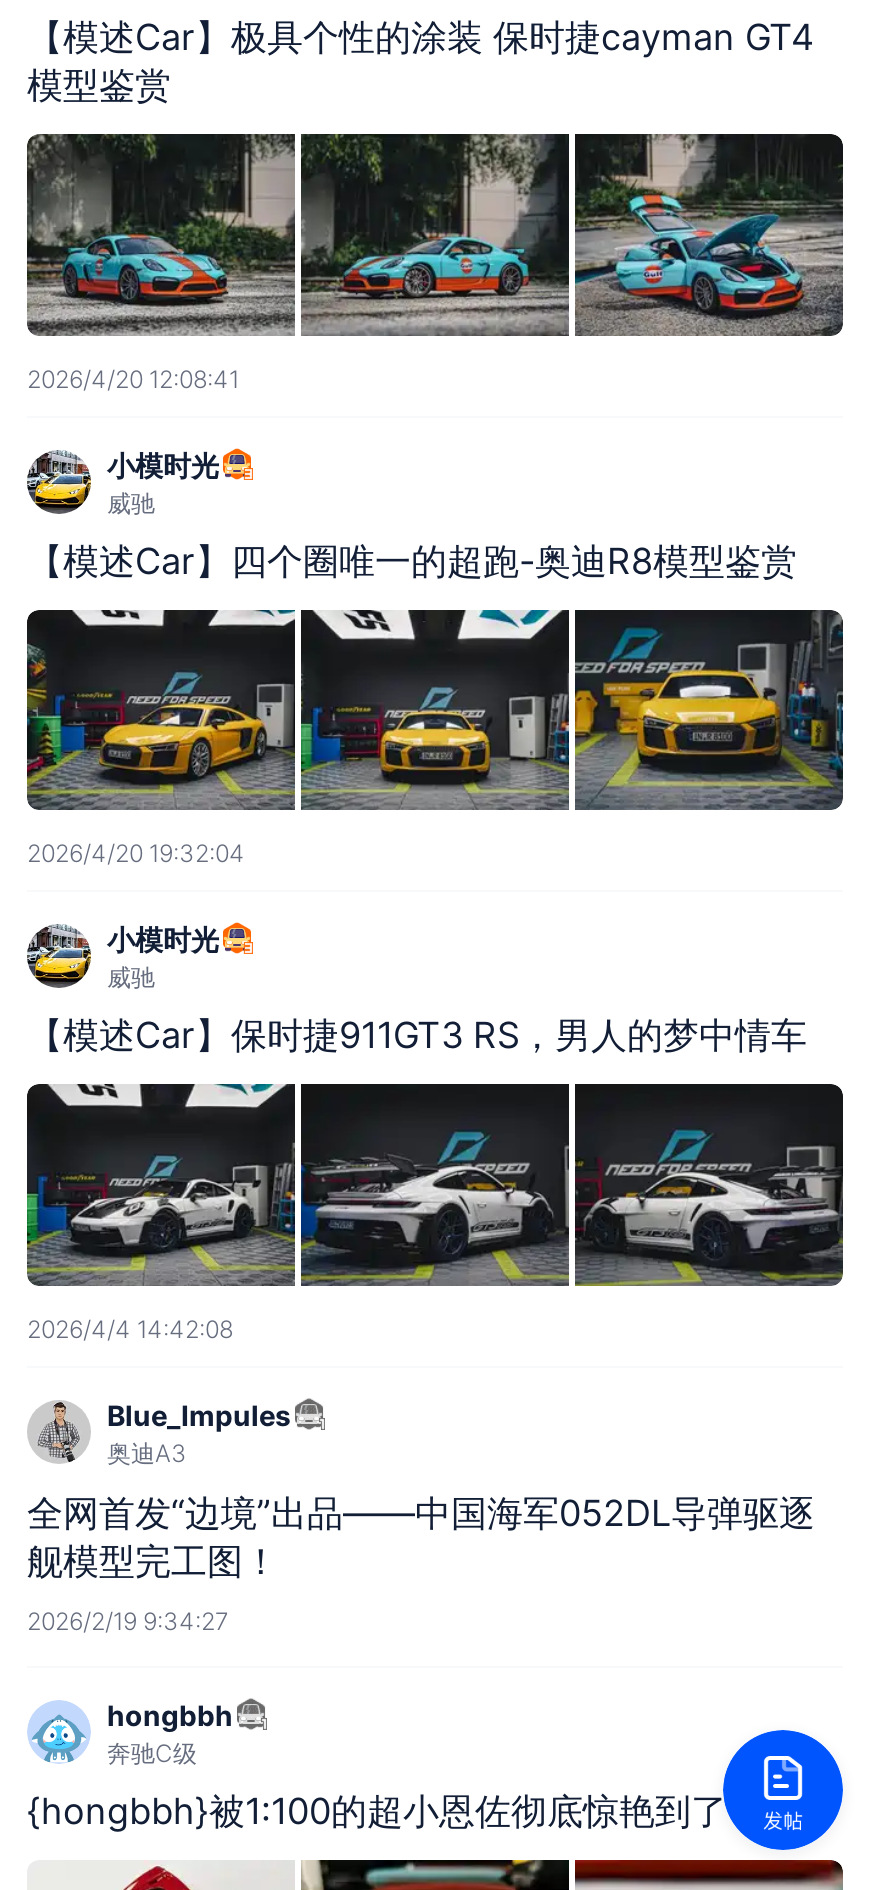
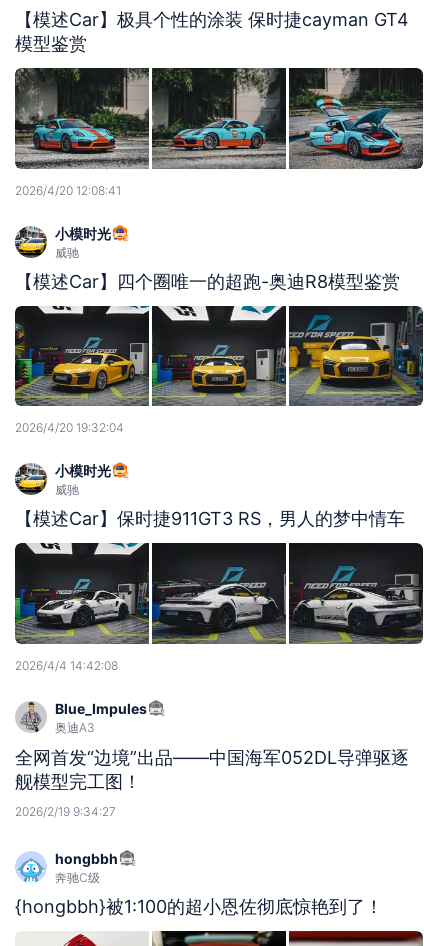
[721,1728,845,1852] [image] -> none

